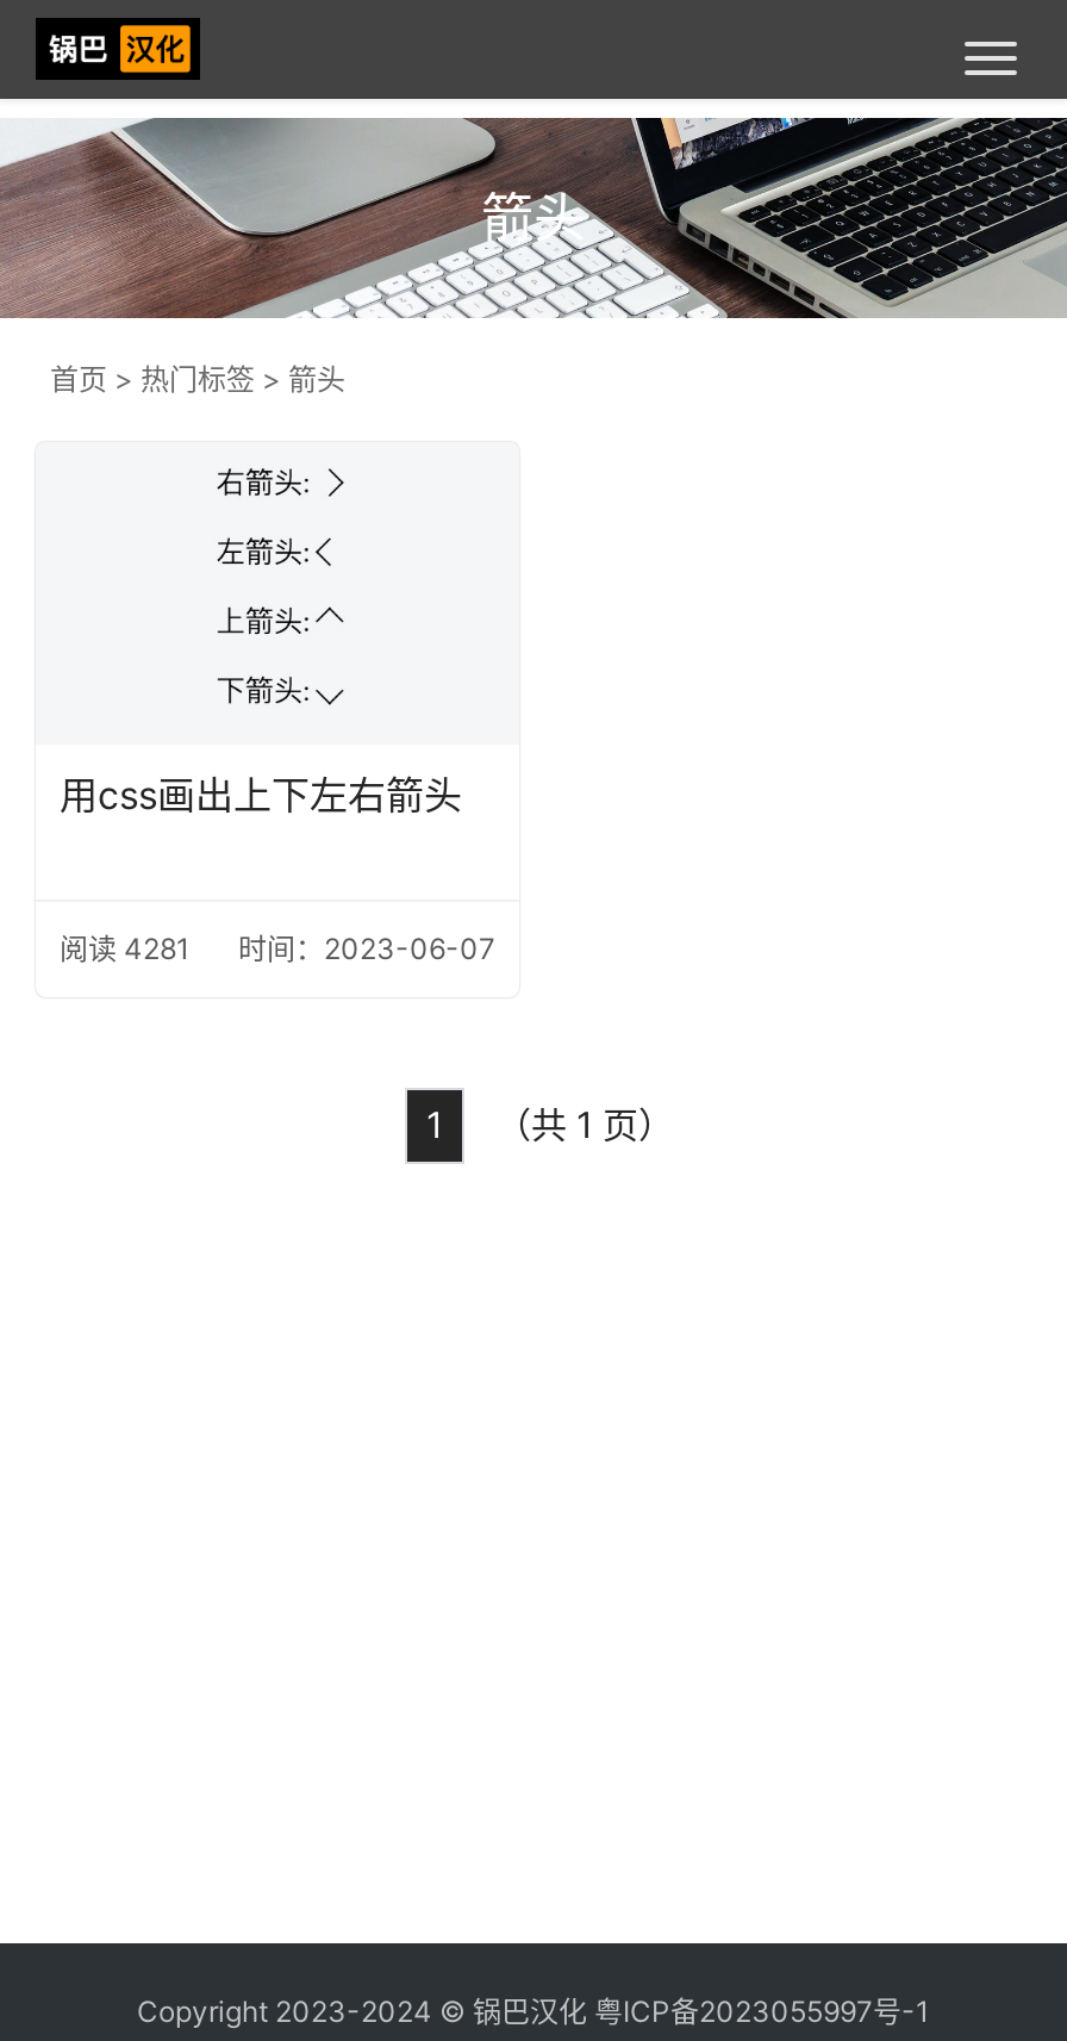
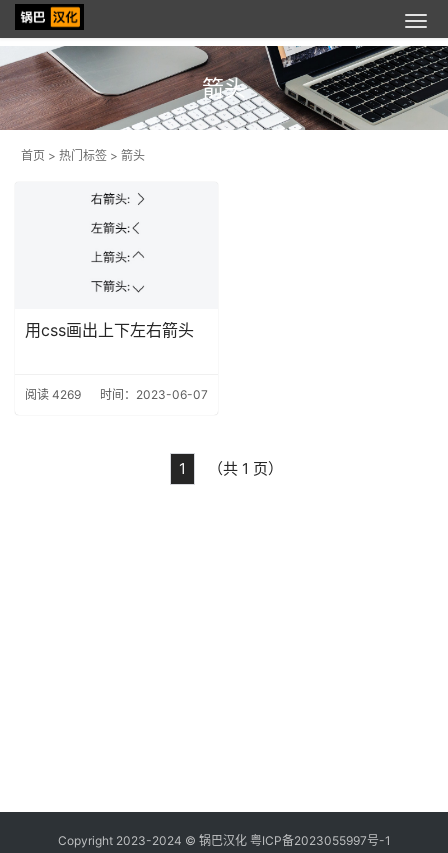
[60,930,495,966] 阅读 4281 时间：2023-06-07 -> [25,387,208,402] 阅读 4269 时间：2023-06-07

